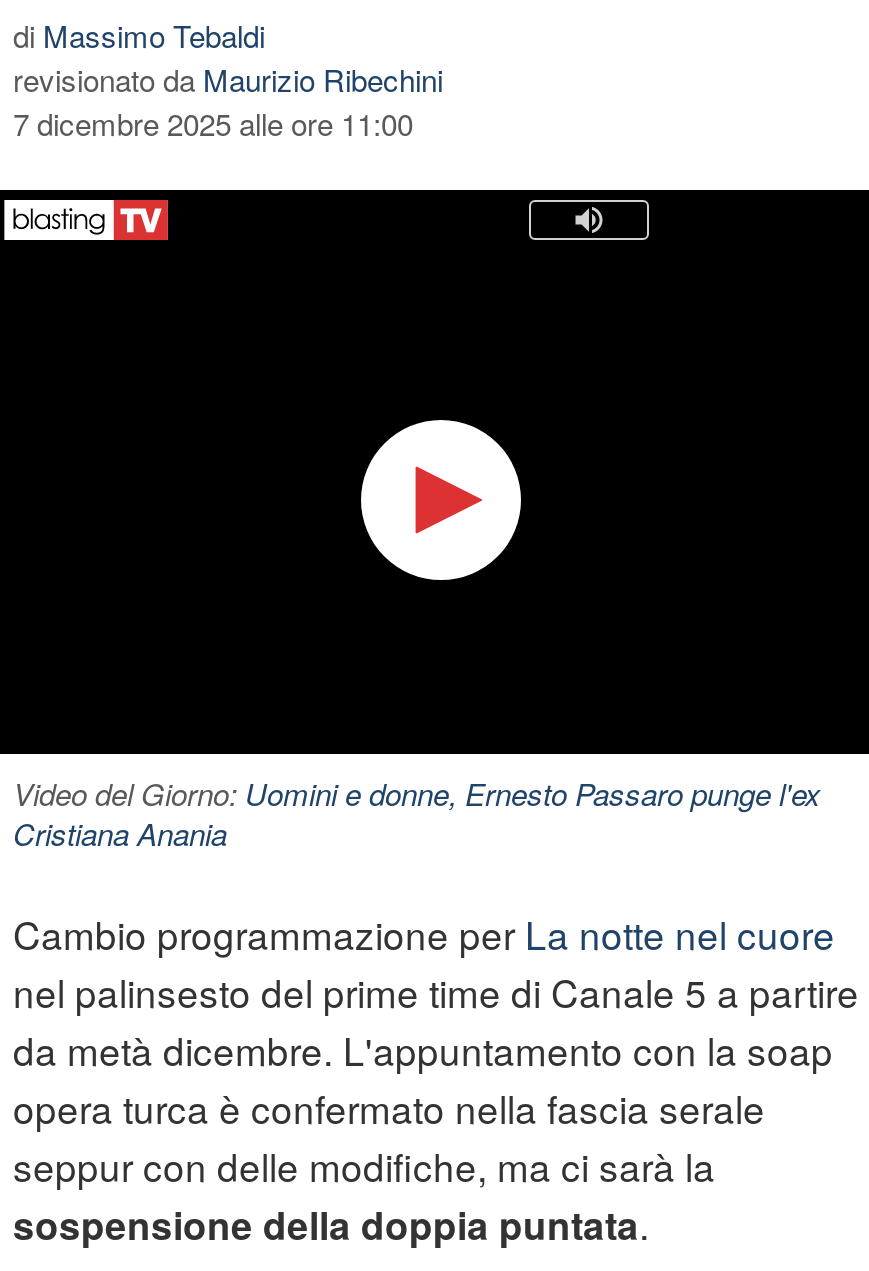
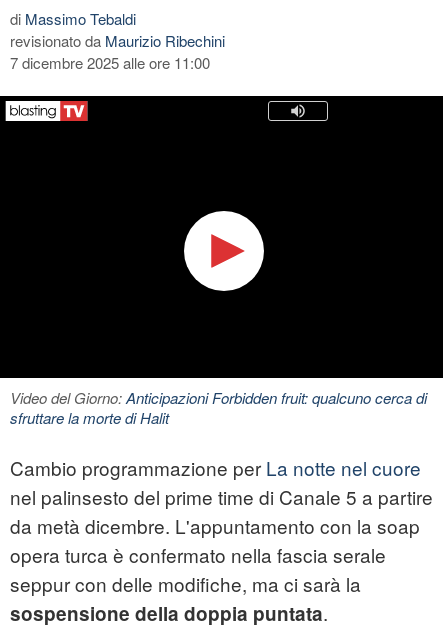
[13,773,821,855] Video del Giorno: Uomini e donne, Ernesto Passaro punge l'ex | Cristiana Anania -> [10,387,427,428] Video del Giorno: Anticipazioni Forbidden fruit: qualcuno cerca di | sfruttare la morte di Halit

